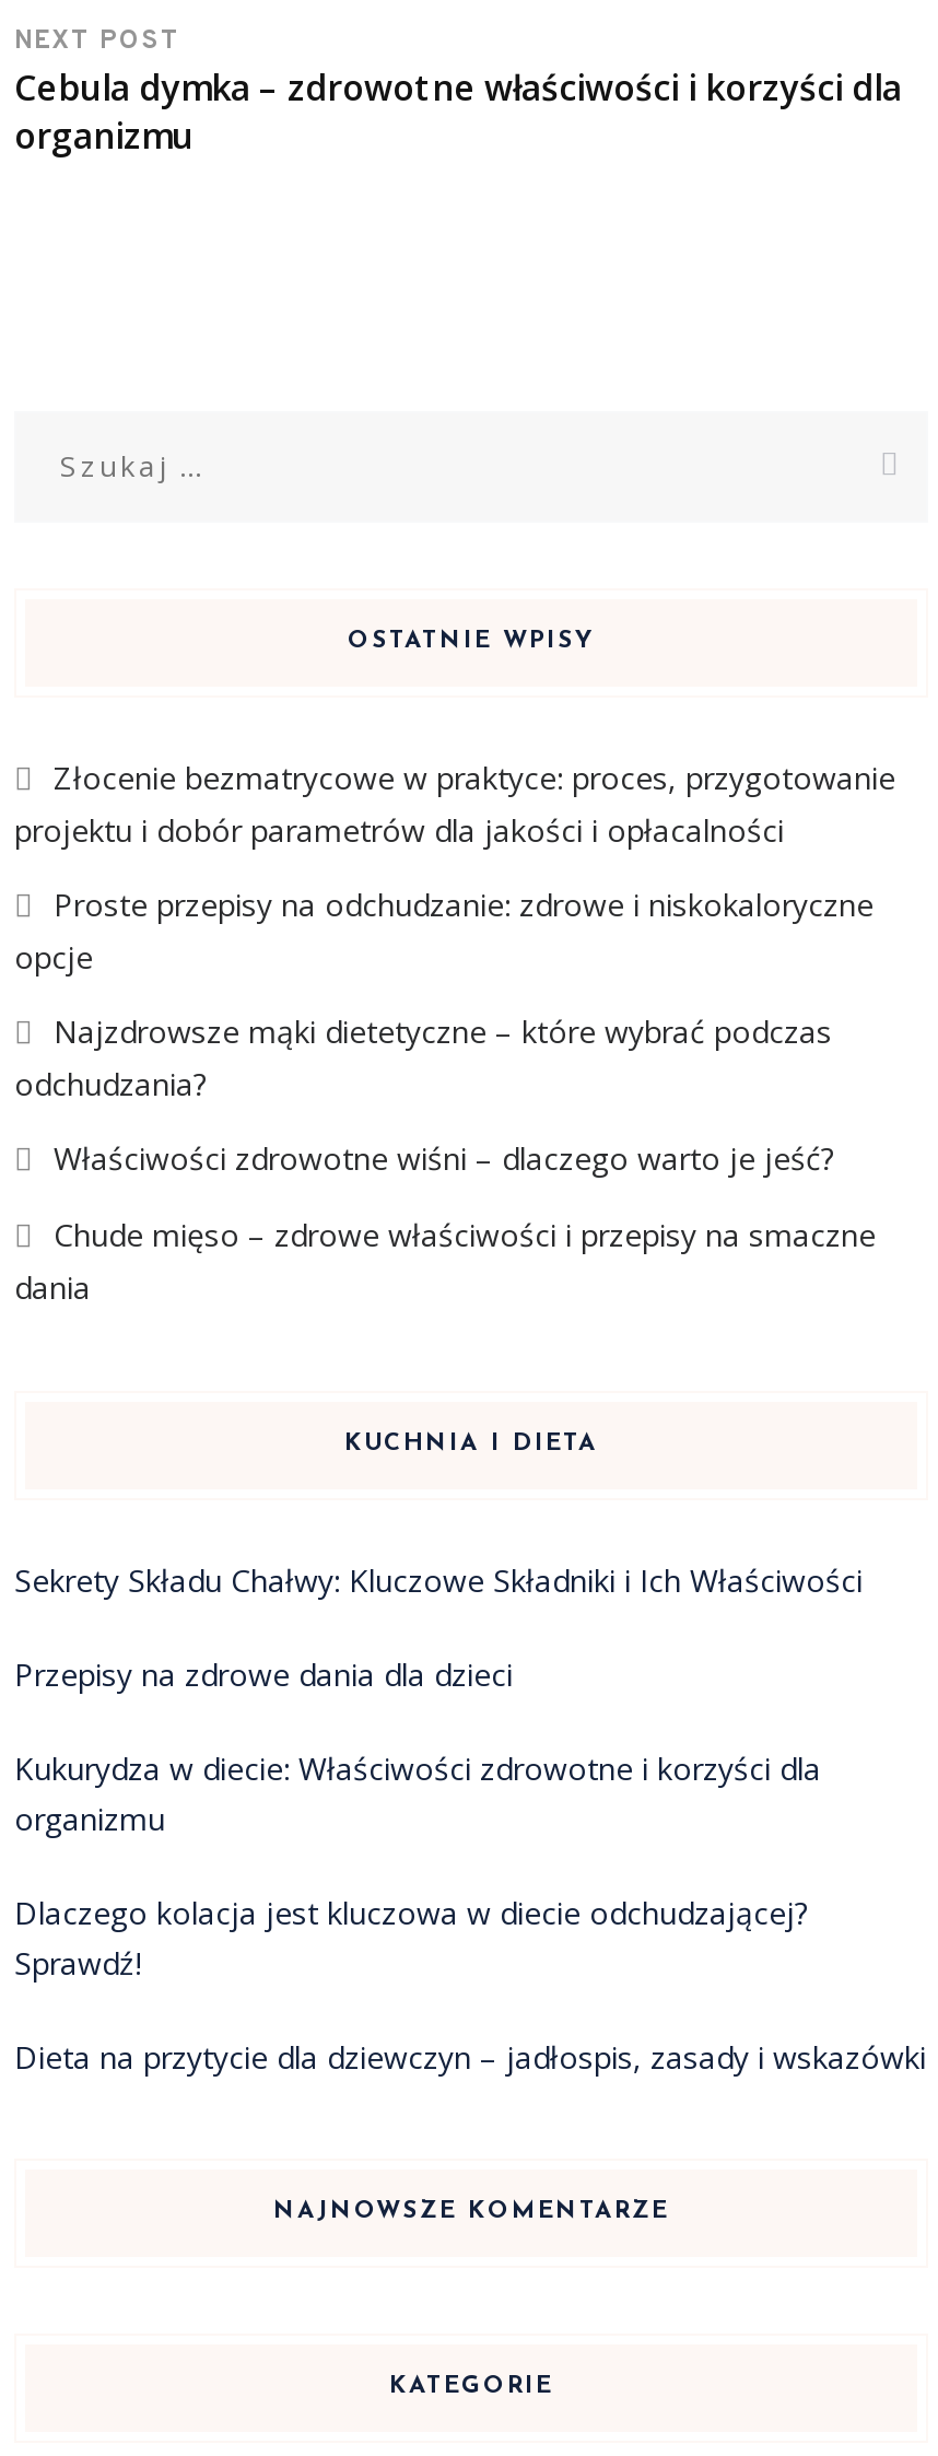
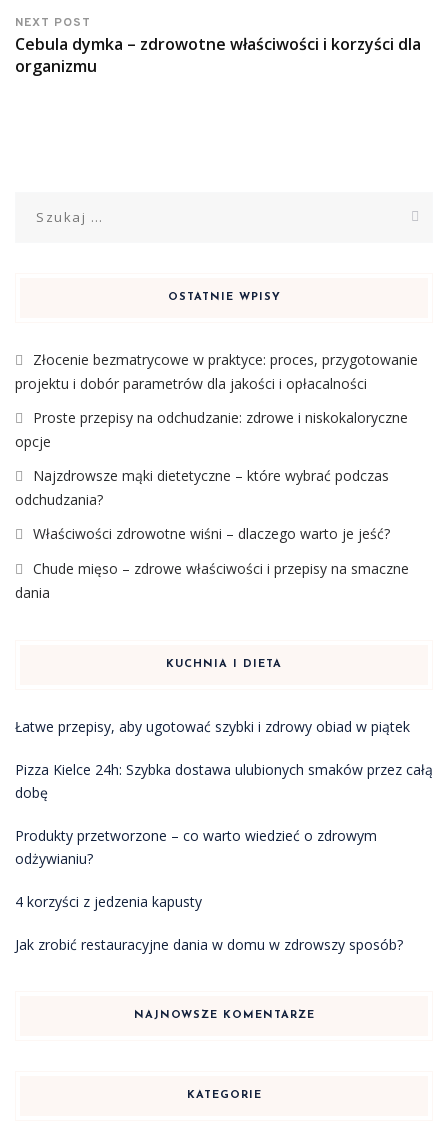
[14,1559,863,1601] Sekrety Składu Chałwy: Kluczowe Składniki i Ich Właściwości -> [15,717,410,736] Łatwe przepisy, aby ugotować szybki i zdrowy obiad w piątek
[14,1653,513,1695] Przepisy na zdrowe dania dla dzieci -> [15,760,433,802] Pizza Kielce 24h: Szybka dostawa ulubionych smaków przez całą | dobę
[14,1747,821,1839] Kukurydza w diecie: Właściwości zdrowotne i korzyści dla | organizmu -> [15,826,377,868] Produkty przetworzone – co warto wiedzieć o zdrowym | odżywianiu?
[14,1892,808,1984] Dlaczego kolacja jest kluczowa w diecie odchudzającej? | Sprawdź! -> [15,892,202,911] 4 korzyści z jedzenia kapusty
[14,2036,926,2078] Dieta na przytycie dla dziewczyn – jadłospis, zasady i wskazówki -> [15,935,403,954] Jak zrobić restauracyjne dania w domu w zdrowszy sposób?

